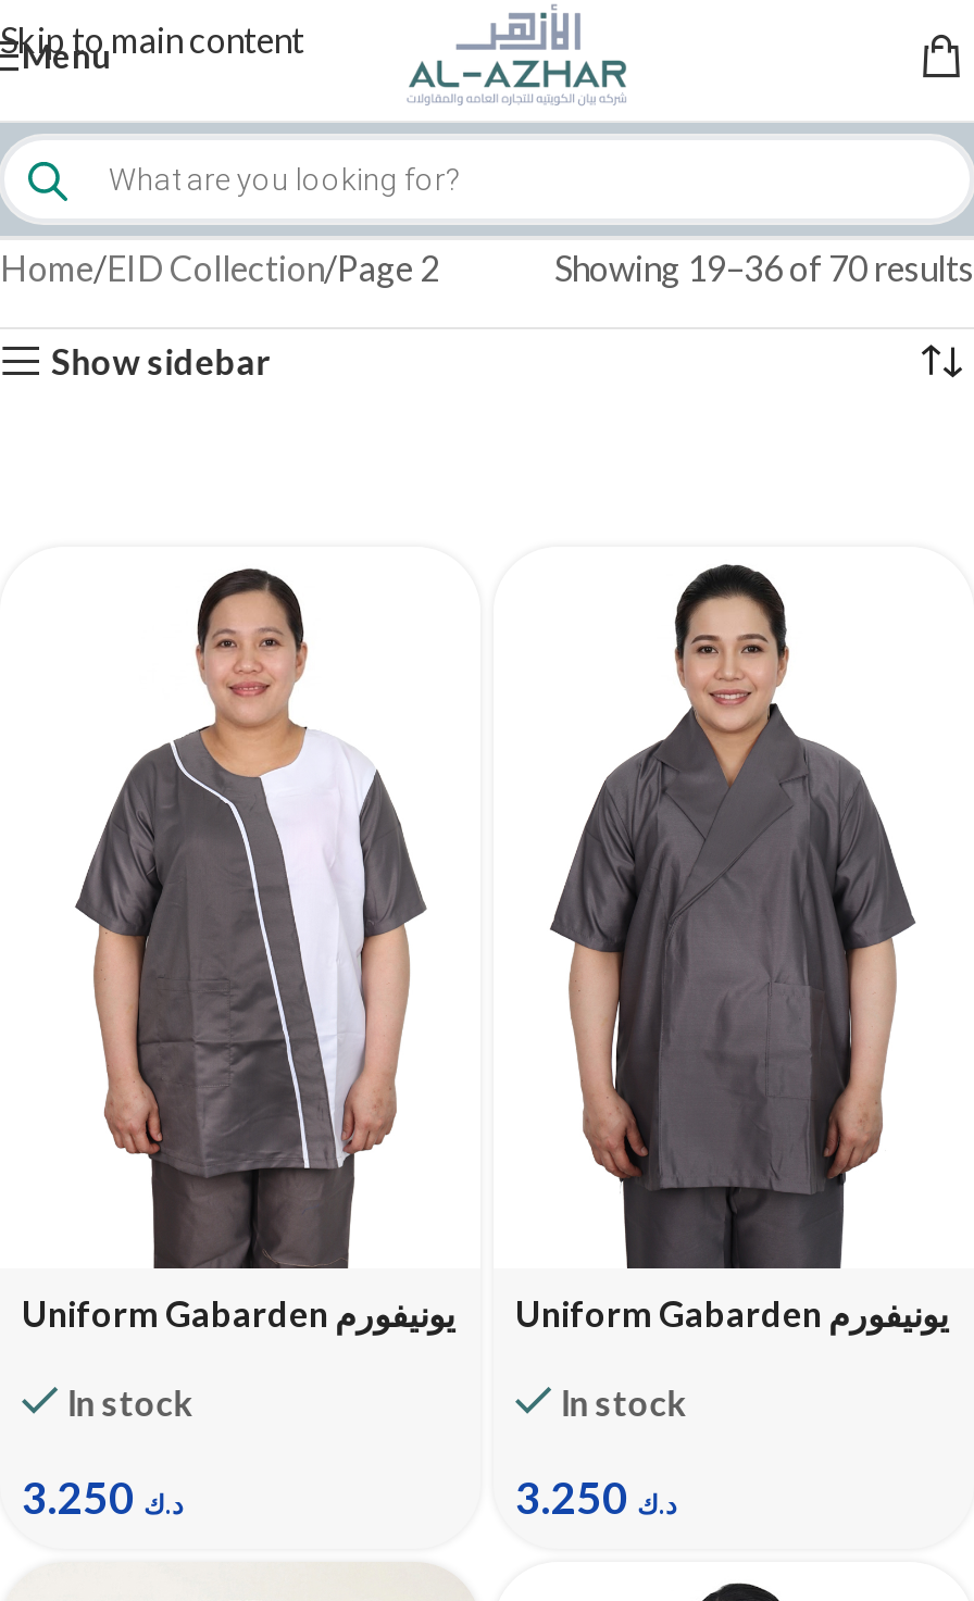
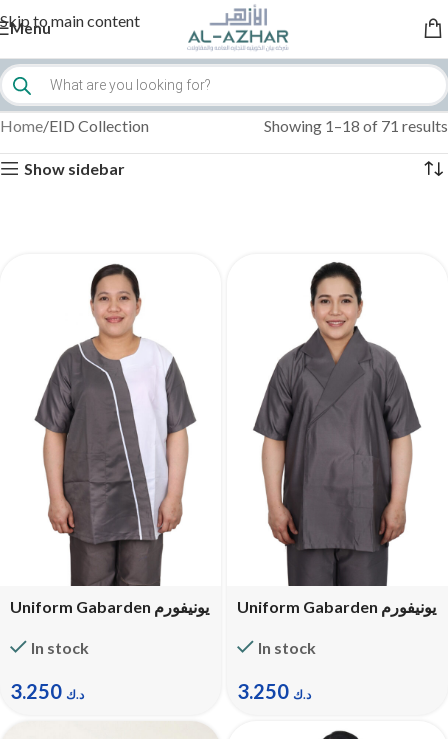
[0,247,974,288] Home EID Collection Page 2 | Showing 19–36 of 70 results -> [0,116,448,135] Home EID Collection | Showing 1–18 of 71 results

